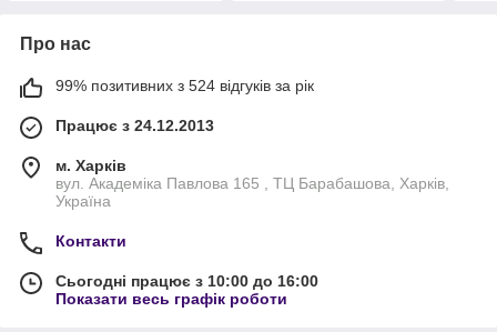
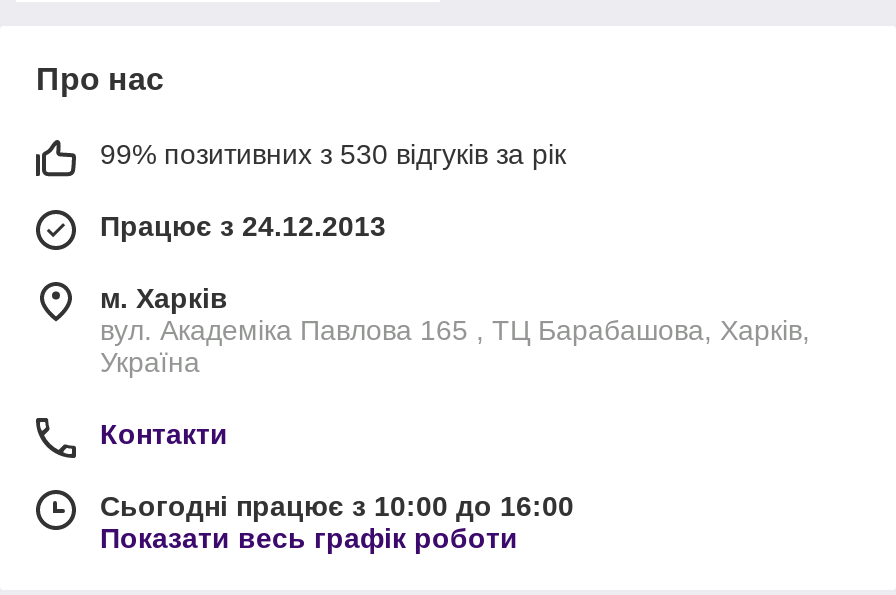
[55,76,314,94] 99% позитивних з 524 відгуків за рік -> [100,138,566,170] 99% позитивних з 530 відгуків за рік

